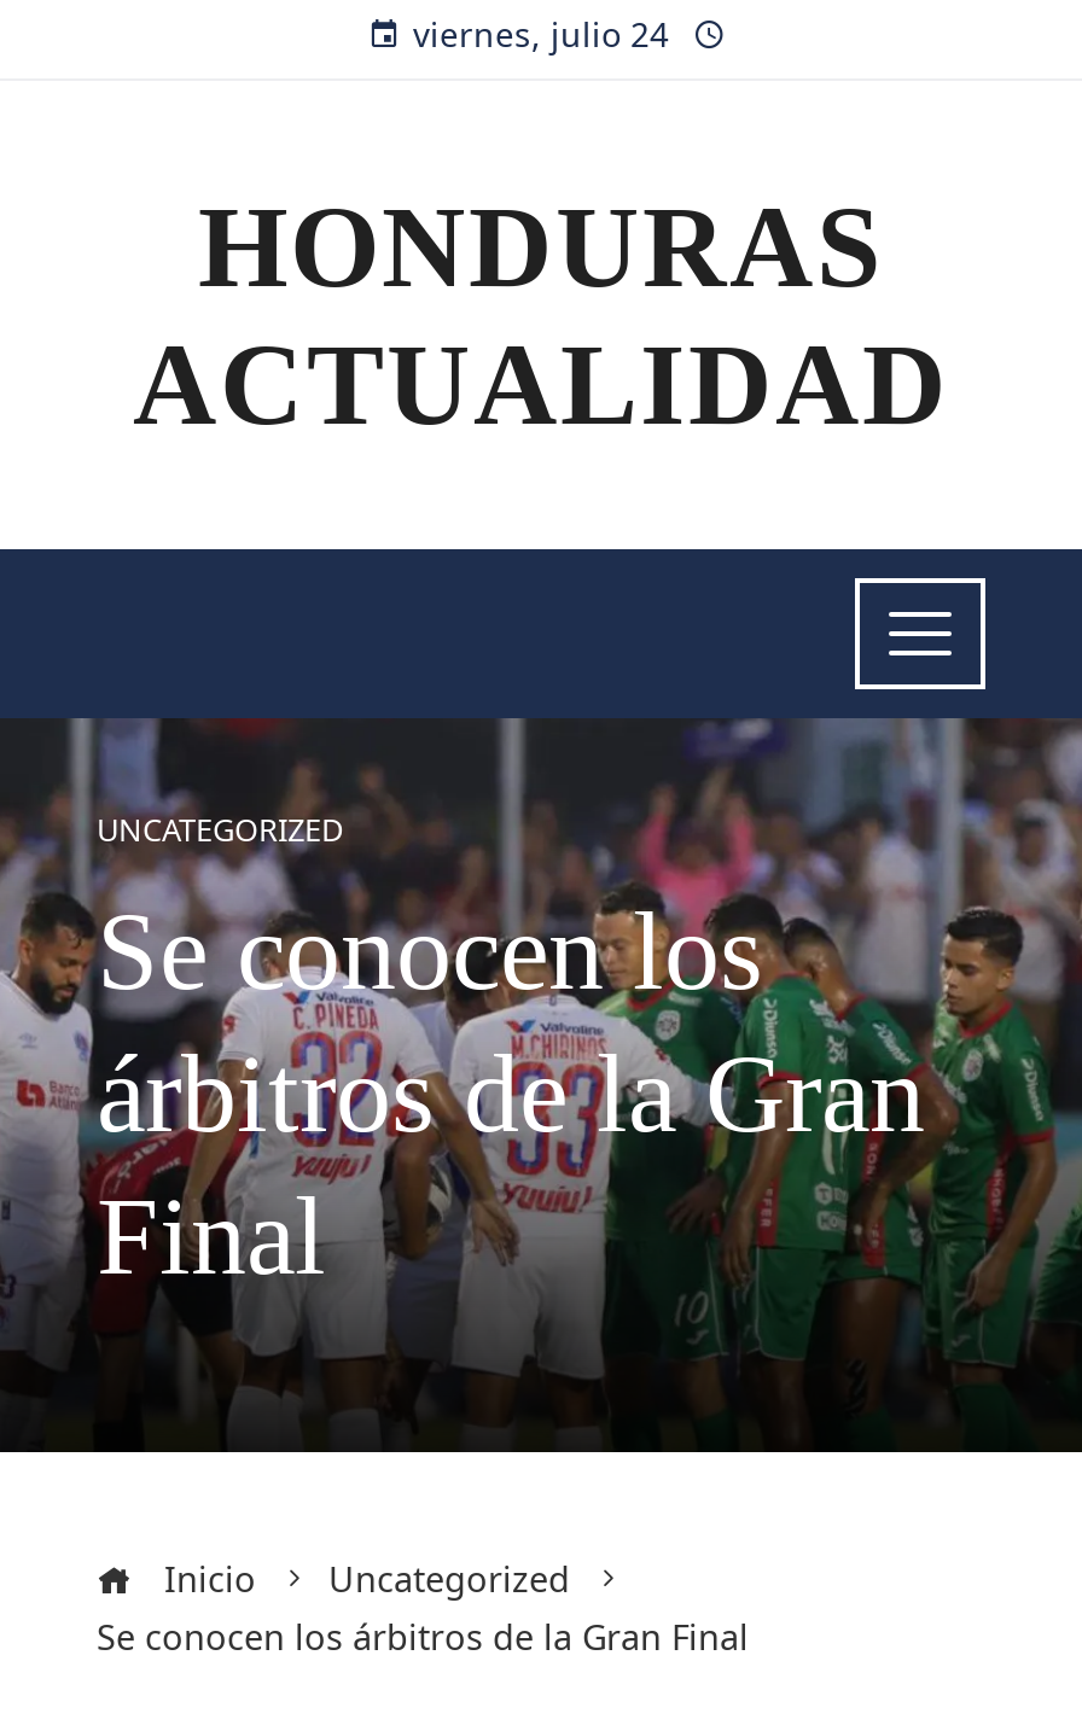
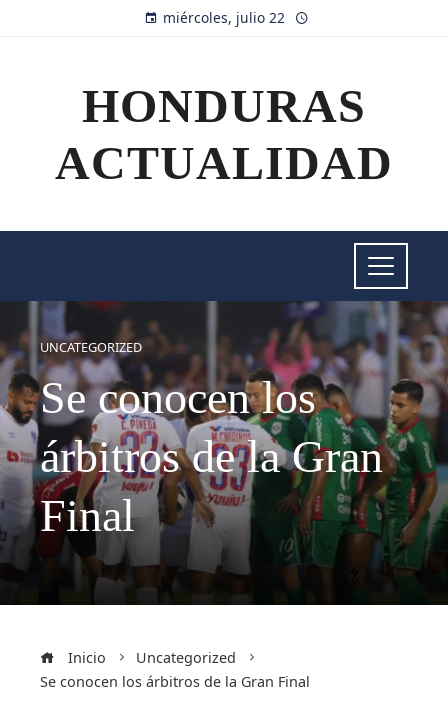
[413,11,669,57] viernes, julio 24 -> [163,8,285,27] miércoles, julio 22

